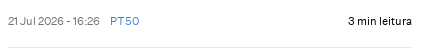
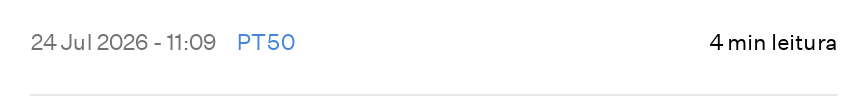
[8,13,139,27] 21 Jul 2026 - 16:26 PT50 -> [31,27,295,55] 24 Jul 2026 - 11:09 PT50
[348,13,412,27] 3 min leitura -> [709,27,837,55] 4 min leitura

